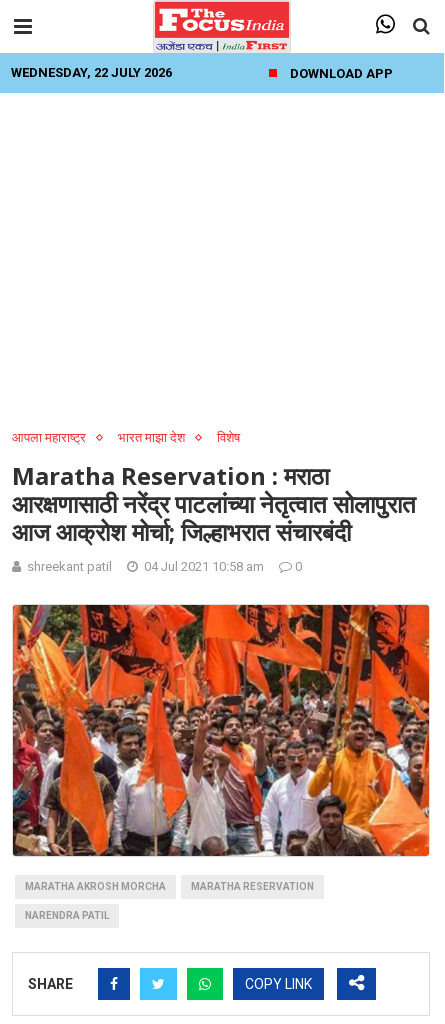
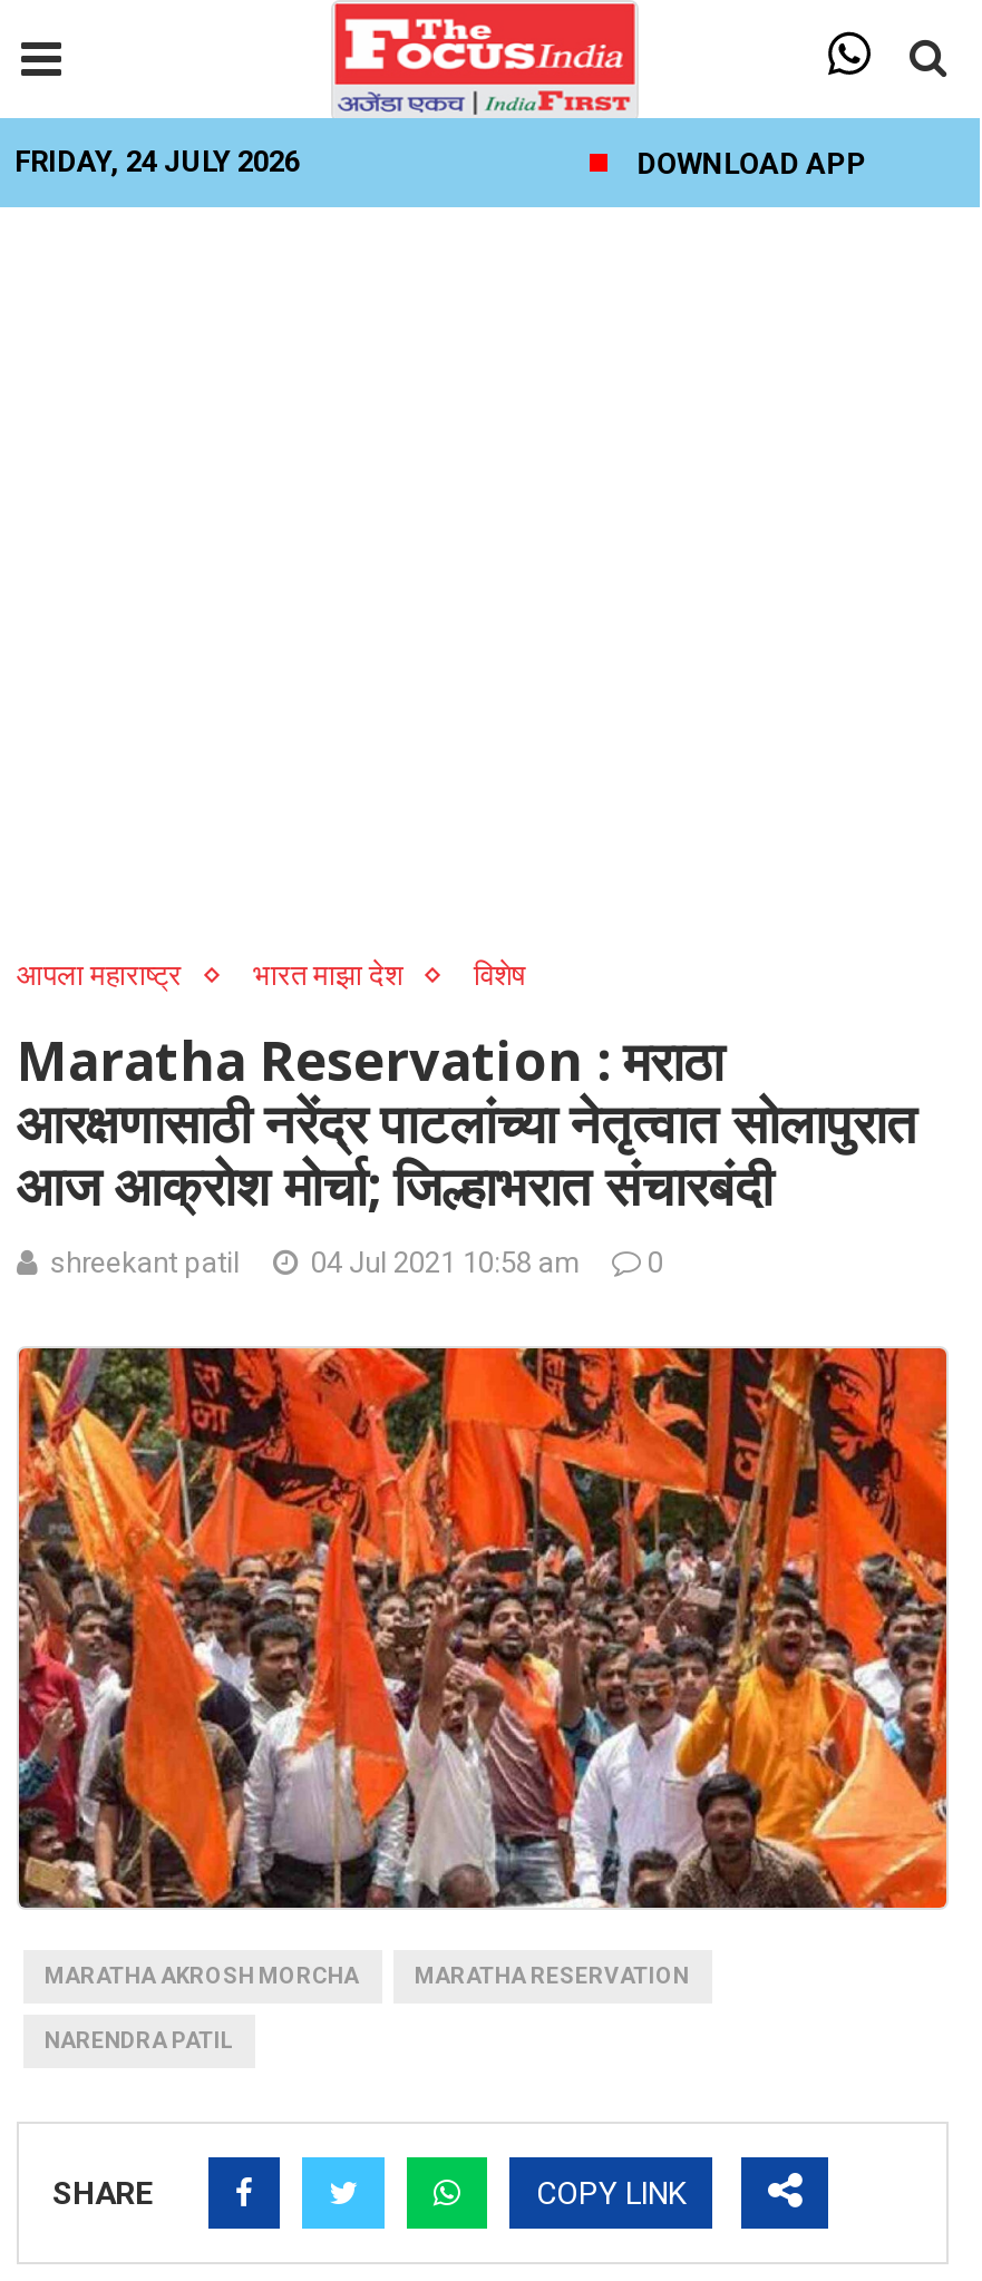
[11,65,172,80] WEDNESDAY, 22 JULY 2026 -> [14,145,300,178] FRIDAY, 24 JULY 2026

